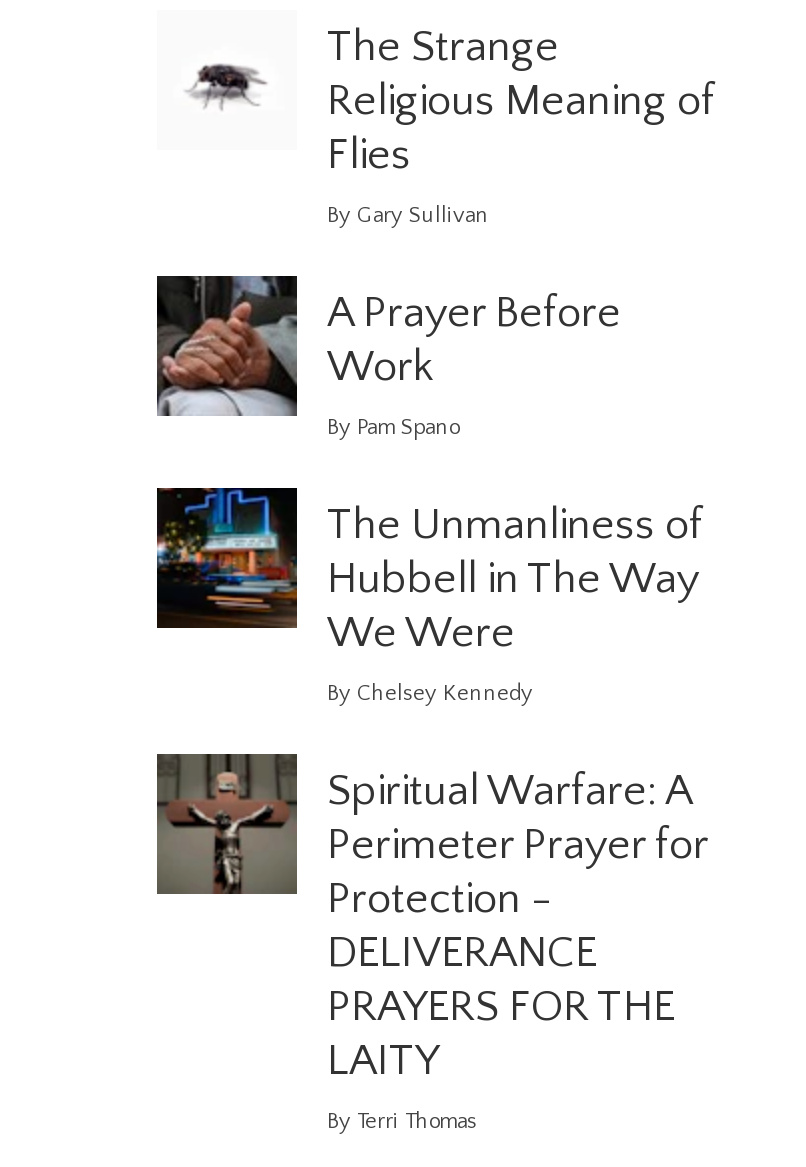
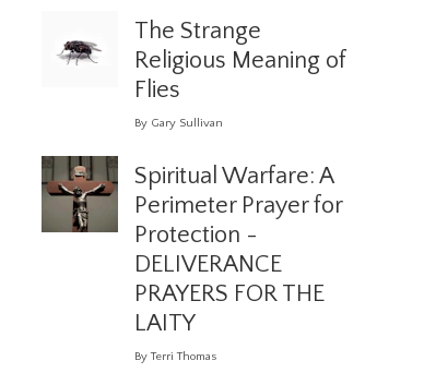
[157,274,703,706] [image] | A Prayer Before | Work | By Pam Spano | The Unmanliness of | Hubbell in The Way | We Were | By Chelsey Kennedy -> none
[155,486,299,630] [image] -> none

